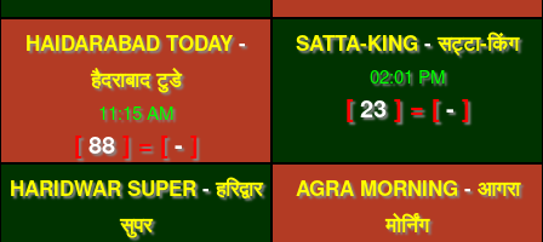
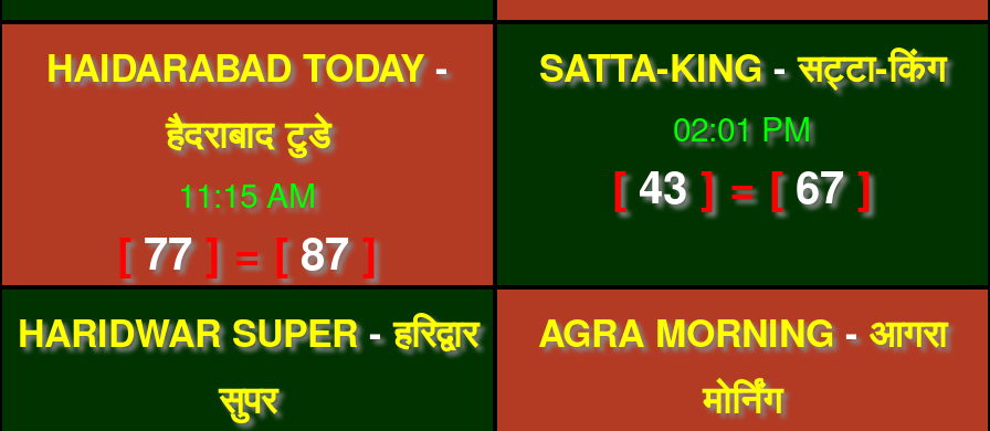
[345,90,470,125] [ 23] = [ -] -> [612,153,873,217] [ 43] = [ 67]
[73,126,198,161] [ 88] = [ -] -> [117,219,378,283] [ 77] = [ 87]

